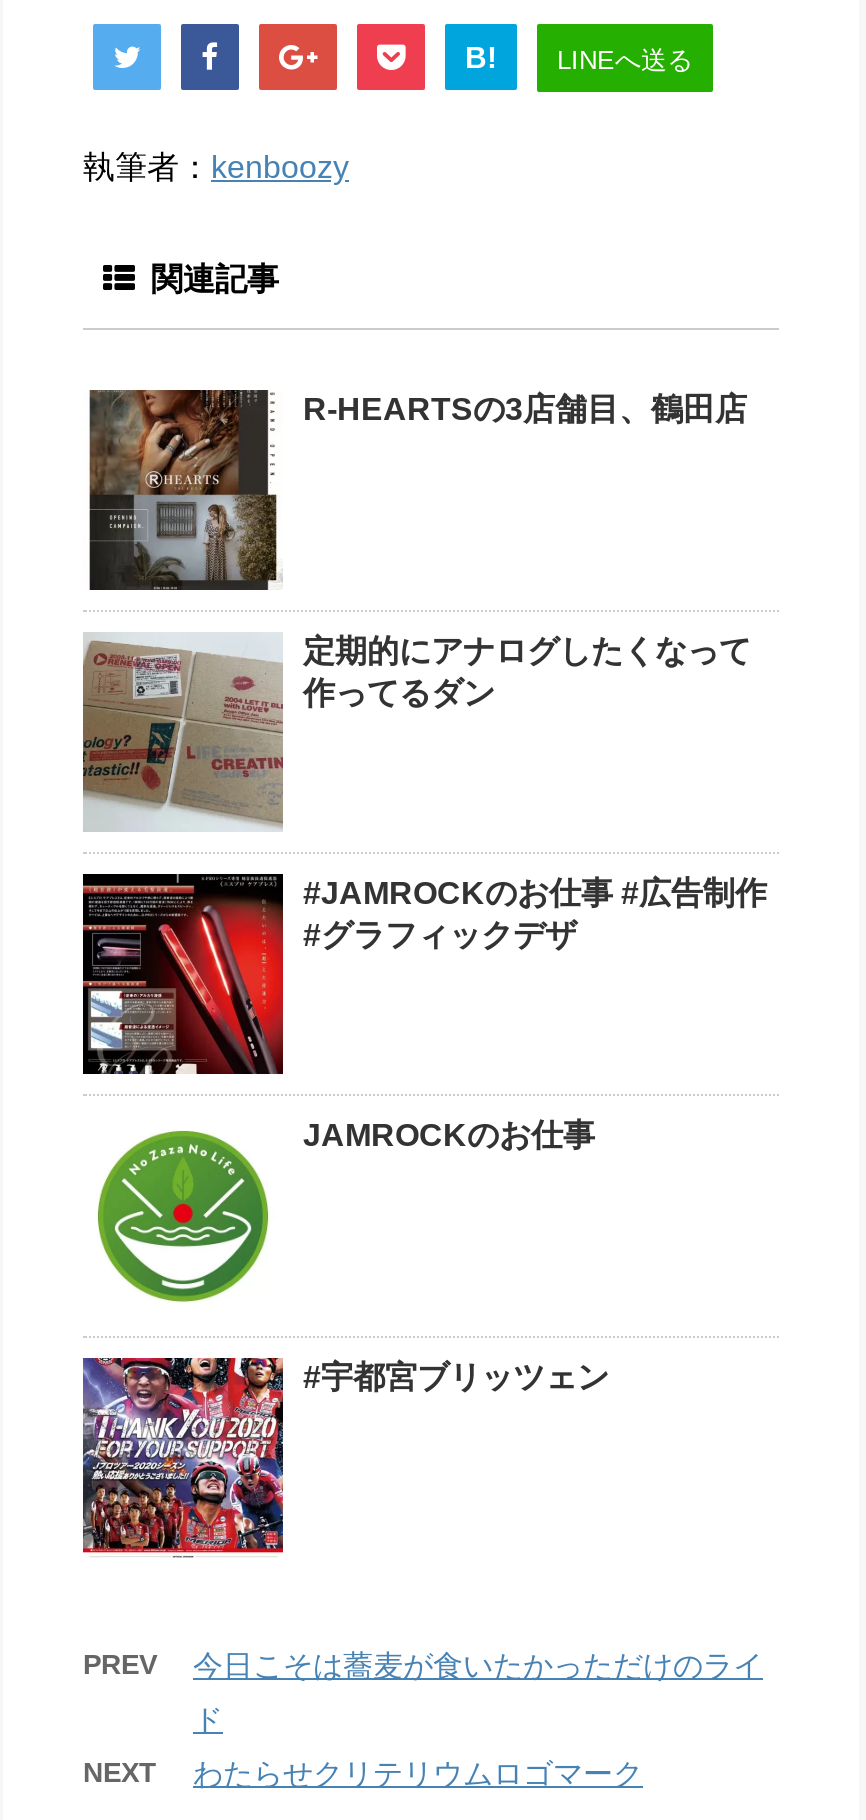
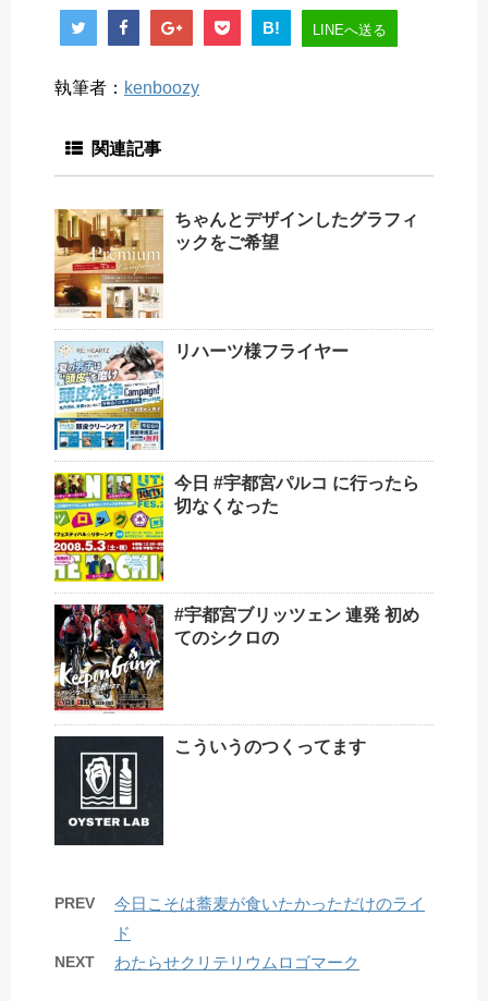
[83,388,747,592] [image] | R-HEARTSの3店舗目、鶴田店 -> [53,208,418,319] [image] | ちゃんとデザインしたグラフィ | ックをご希望
[81,634,751,830] [image] | 定期的にアナログしたくなって | 作ってるダン -> [53,341,349,451] [image] | リハーツ様フライヤー
[81,872,767,1076] [image] | #JAMROCKのお仕事 #広告制作 | #グラフィックデザ -> [53,472,419,583] [image] | 今日 #宇都宮パルコ に行ったら | 切なくなった
[83,1116,595,1314] [image] | JAMROCKのお仕事 -> [53,603,419,713] [image] | #宇都宮ブリッツェン 連発 初め | てのシクロの
[81,1356,609,1558] [image] | #宇都宮ブリッツェン -> [53,735,366,846] [image] | こういうのつくってます

